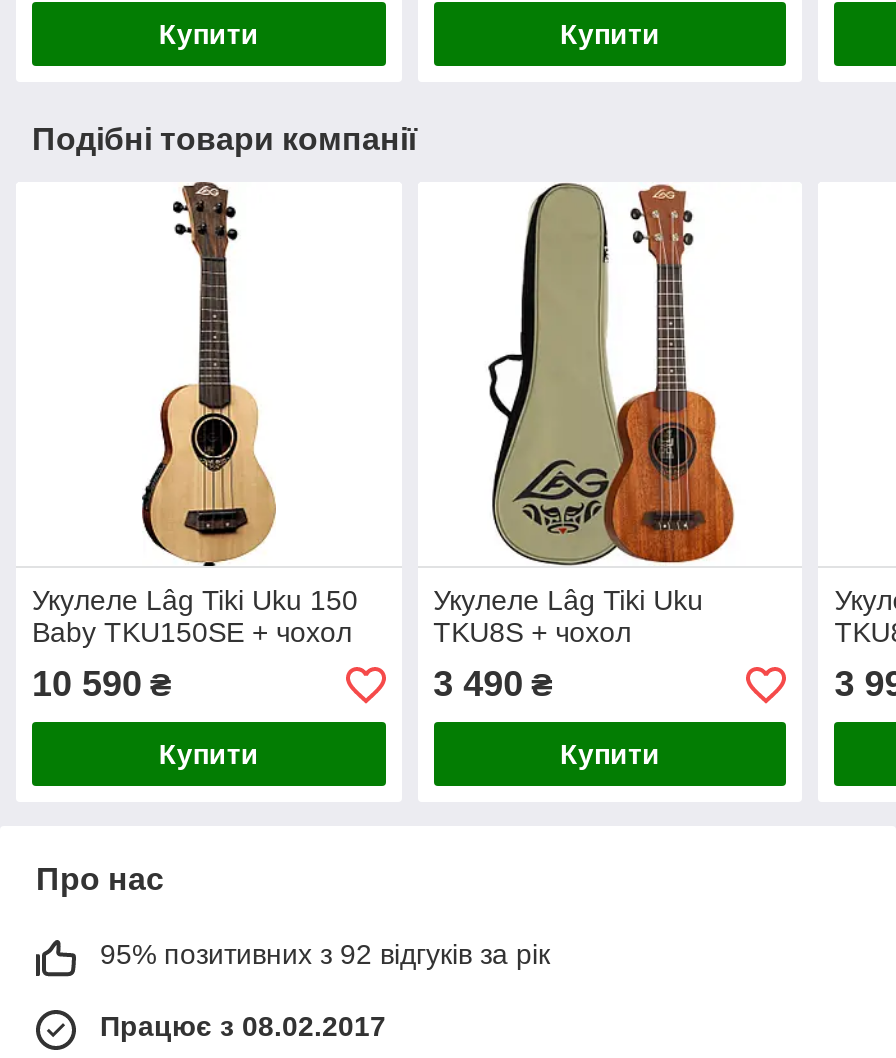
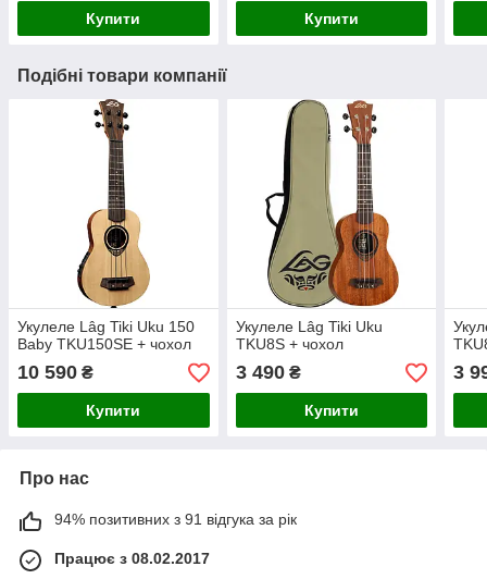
[100,939,550,971] 95% позитивних з 92 відгуків за рік -> [54,511,297,528] 94% позитивних з 91 відгука за рік

